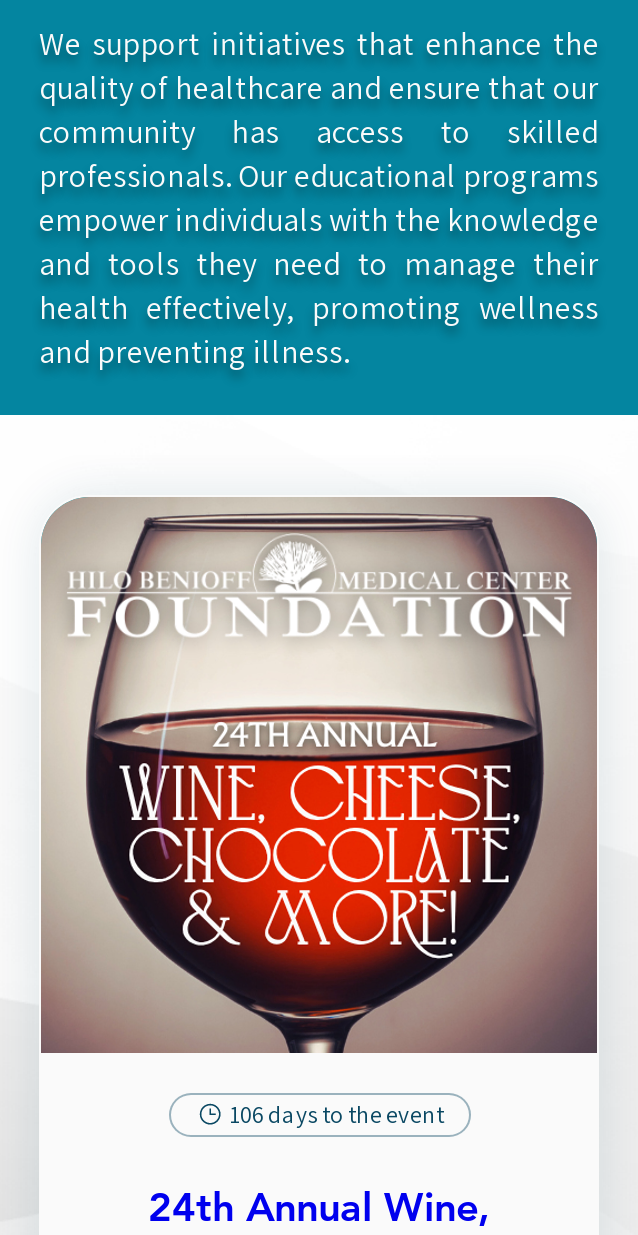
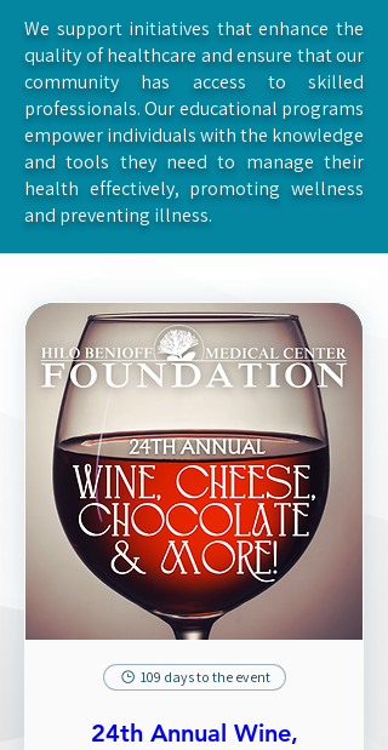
[230,1099,444,1129] 106 days to the event -> [140,668,270,686] 109 days to the event

